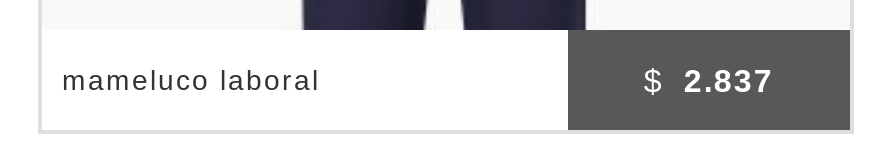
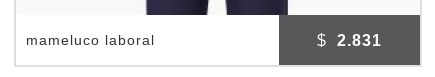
[644,64,774,98] $ 2.837 -> [317,32,382,49] $ 2.831

